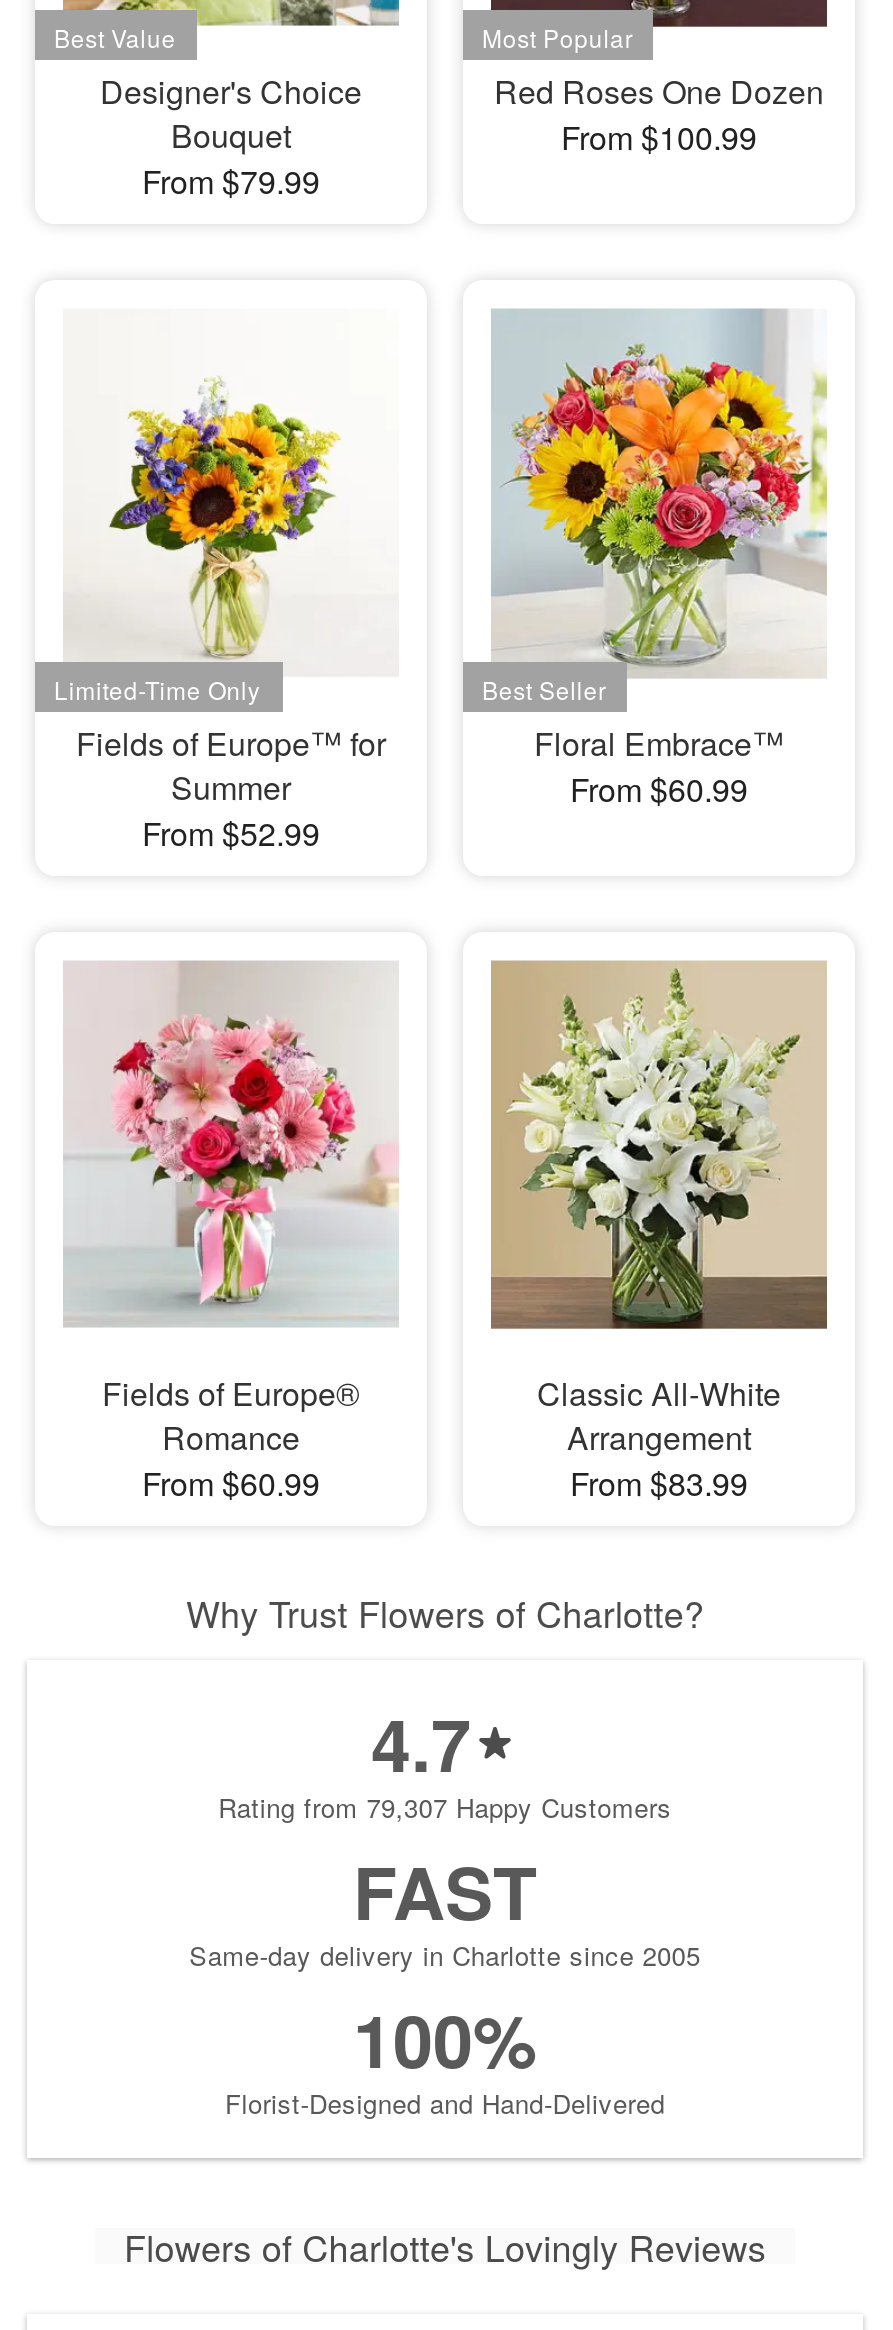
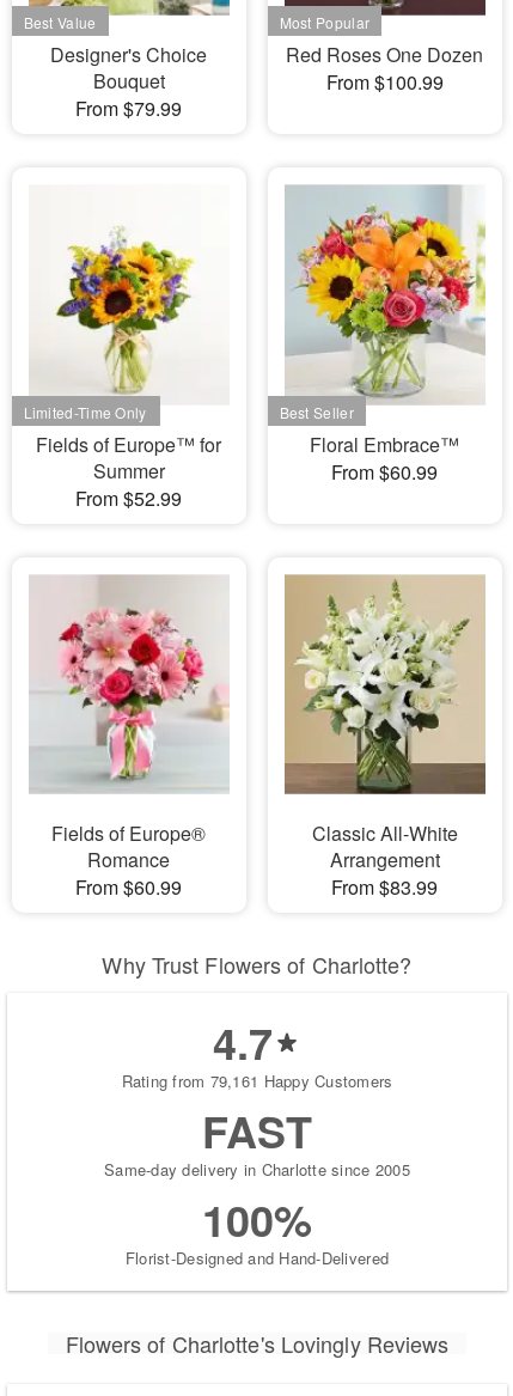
[218,1788,672,1826] Rating from 79,307 Happy Customers -> [121,1070,393,1092] Rating from 79,161 Happy Customers

